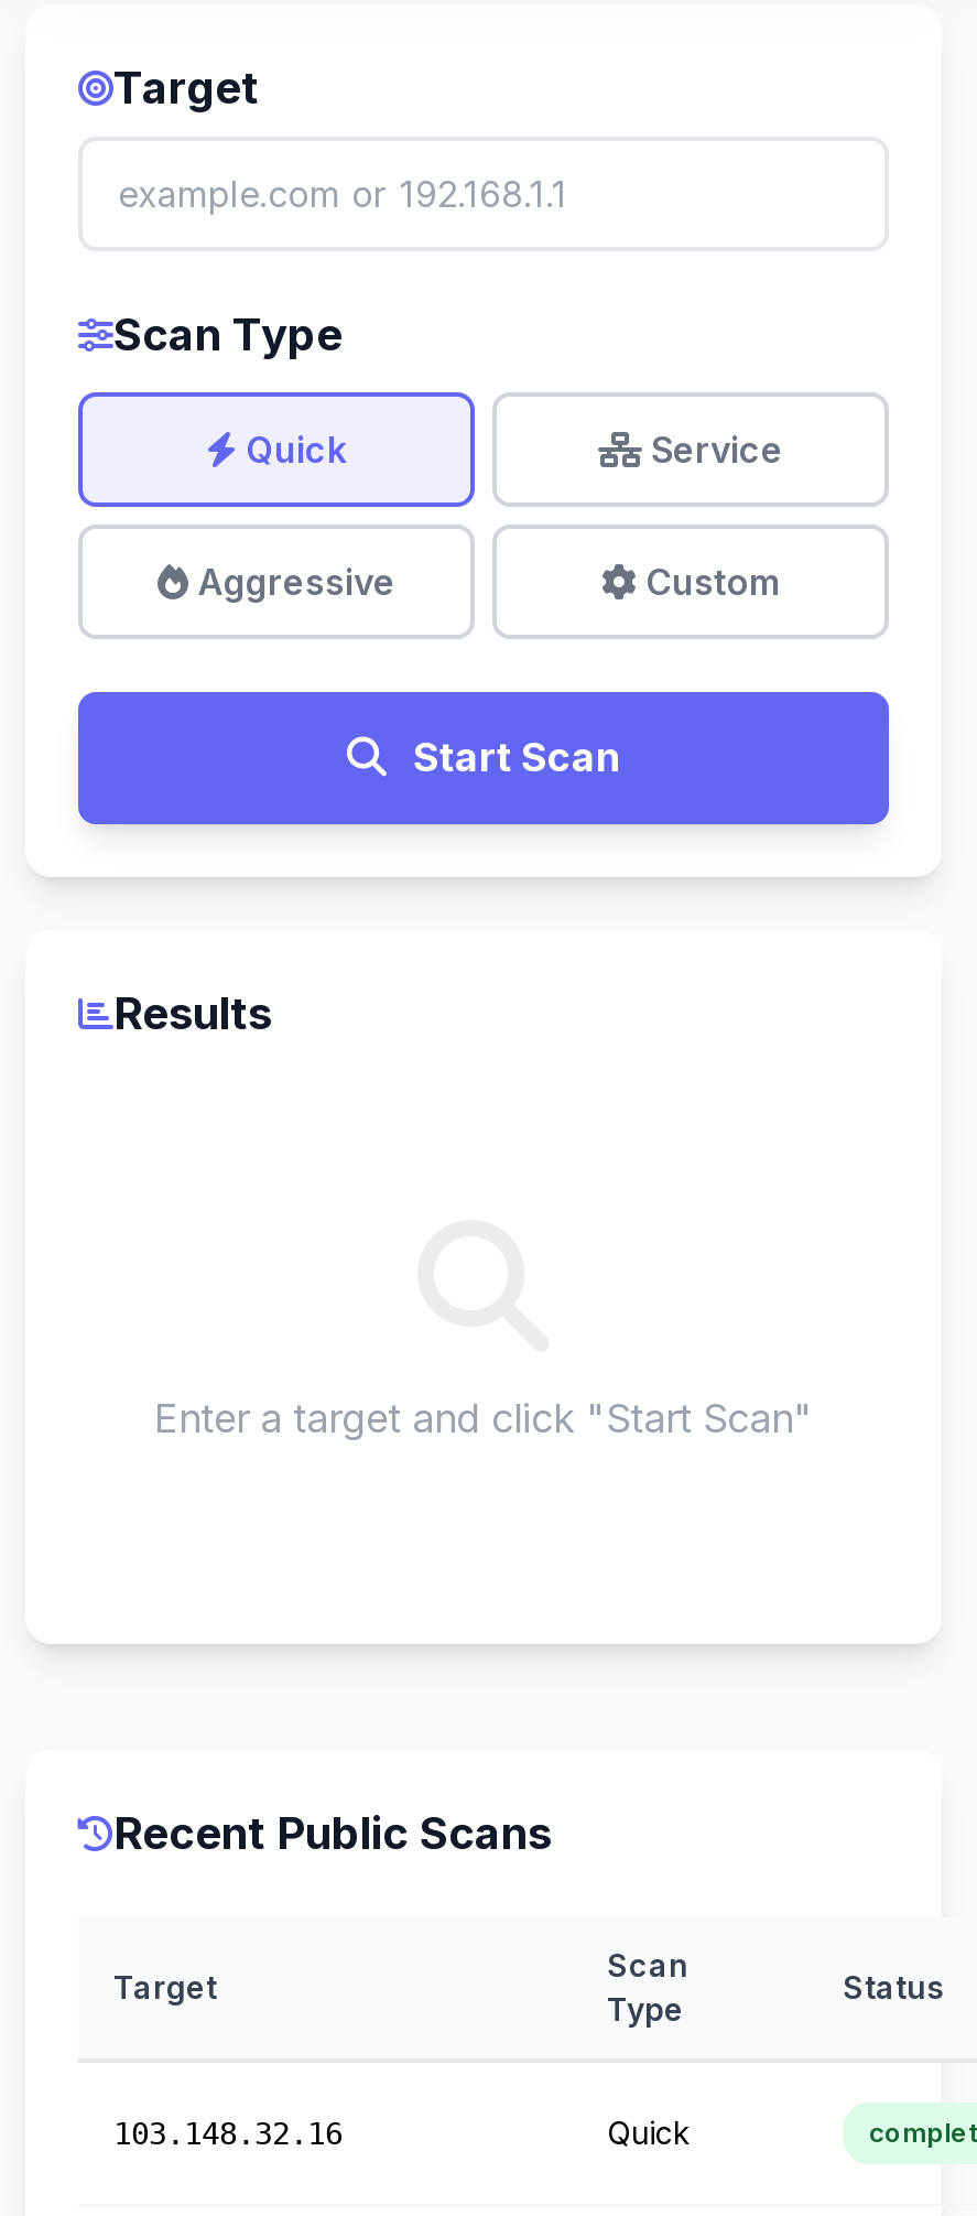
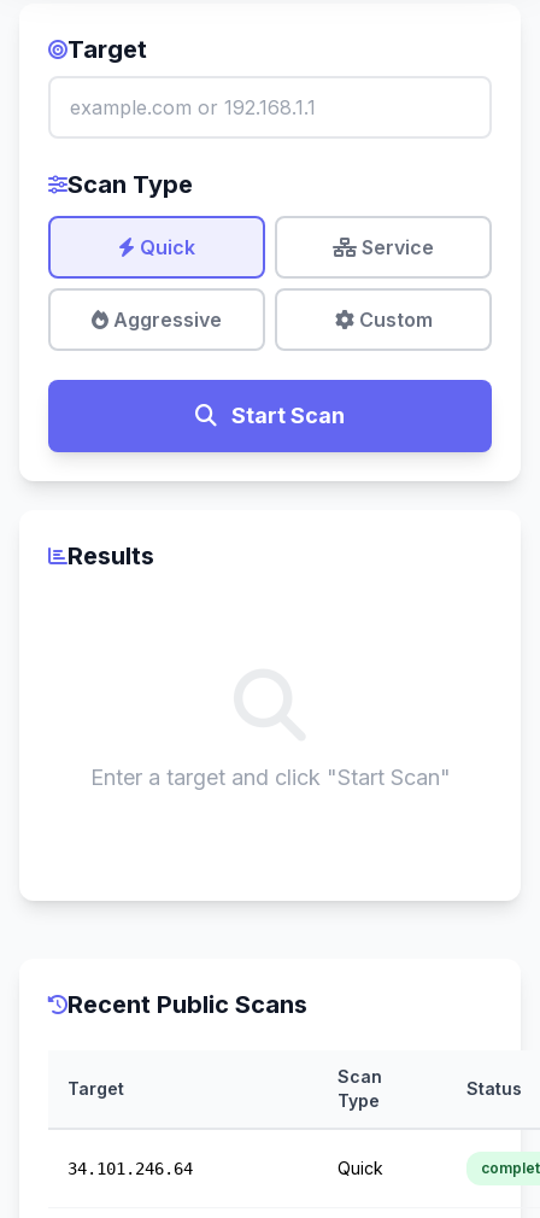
[113,2116,343,2151] 103.148.32.16 -> [67,1159,193,1178] 34.101.246.64

